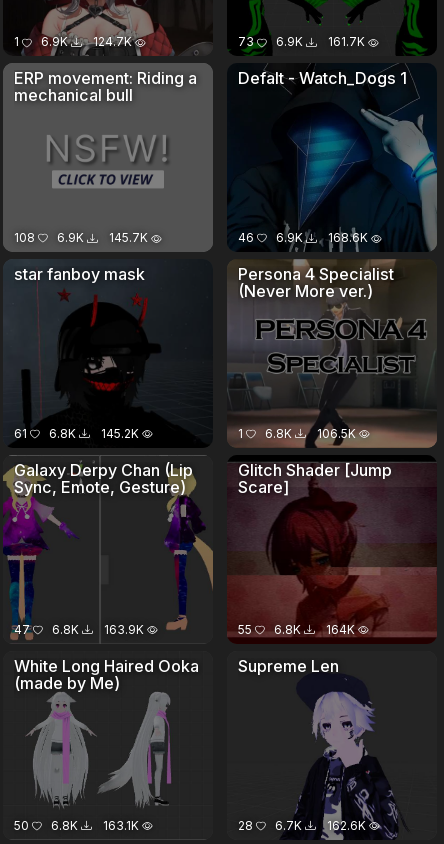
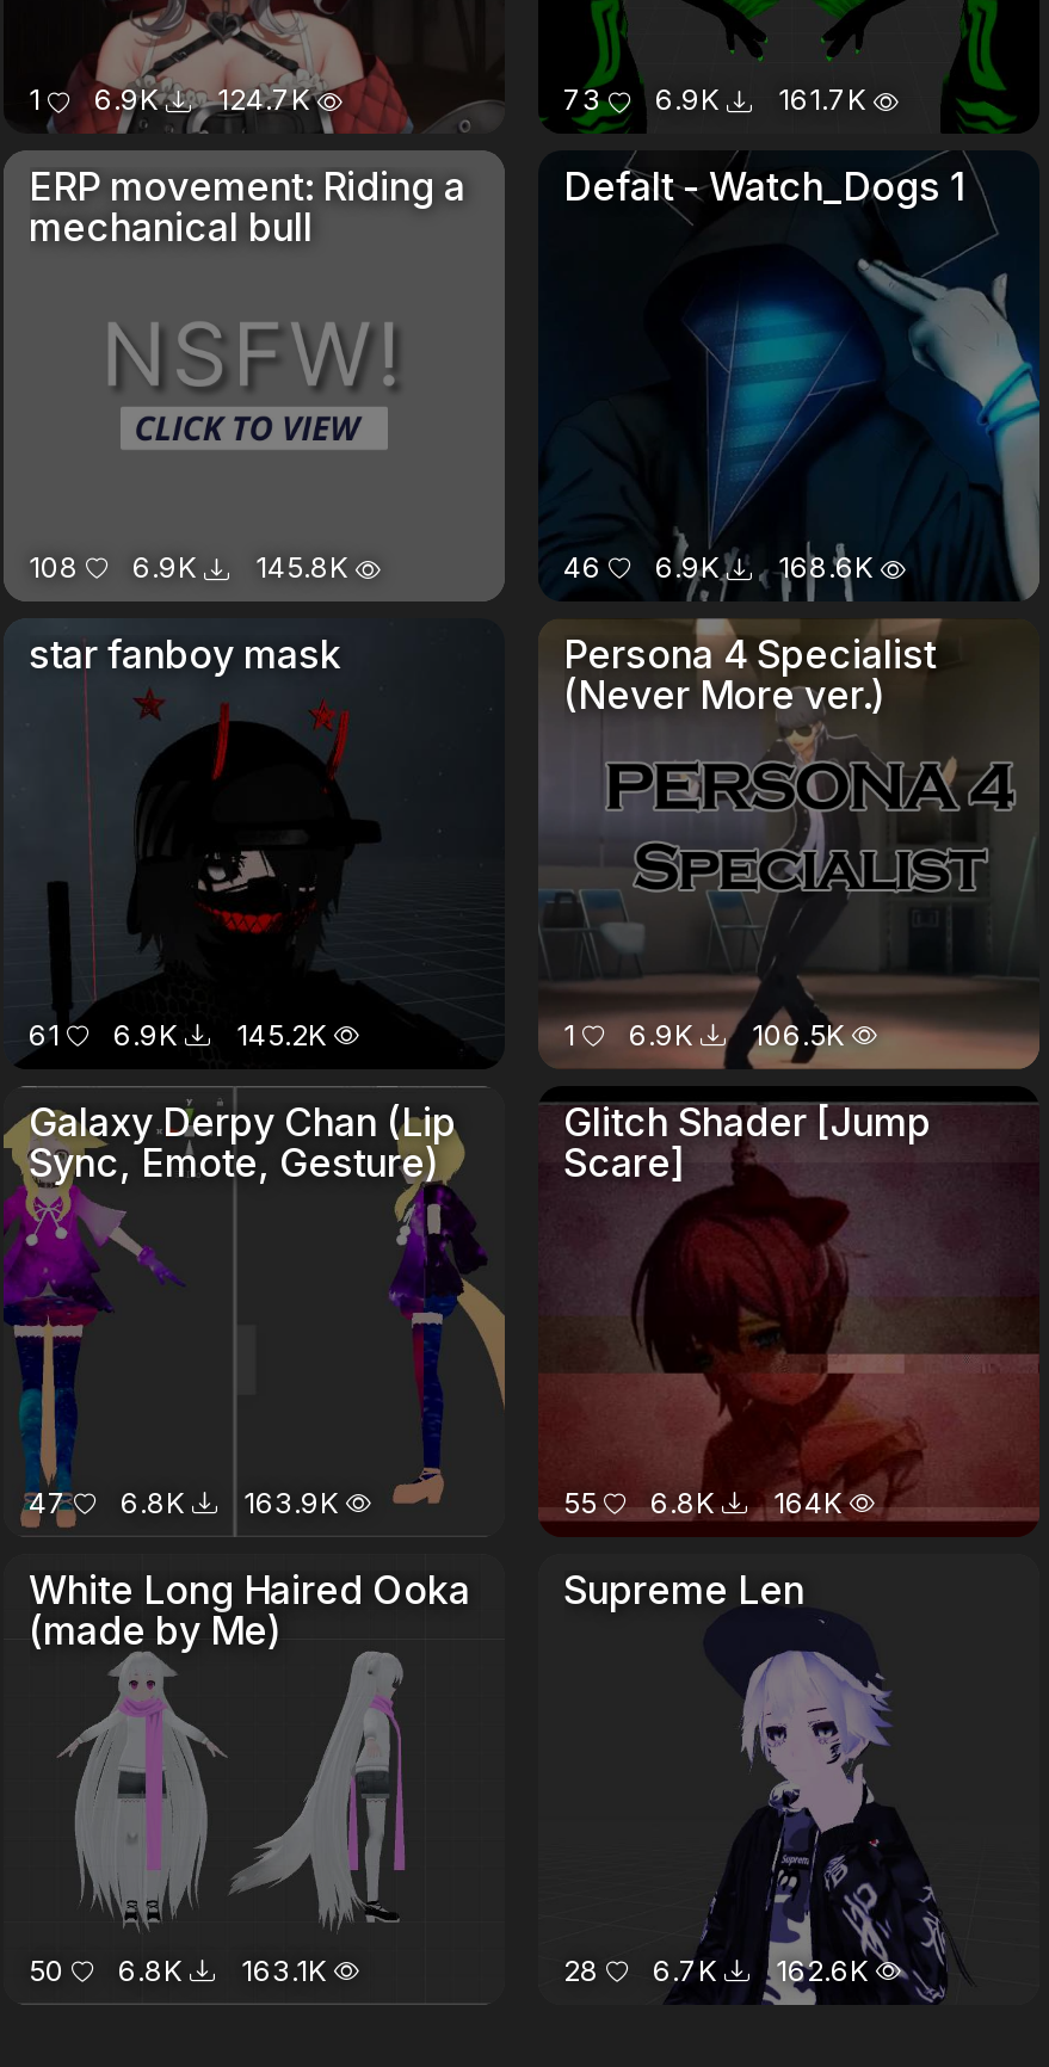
[13,230,147,245] 108 6.9K 145.7K -> [29,549,348,585] 108 6.9K 145.8K
[13,426,138,441] 61 6.8K 145.2K -> [29,1017,327,1053] 61 6.9K 145.2K
[237,426,355,441] 1 6.8K 106.5K -> [563,1017,845,1053] 1 6.9K 106.5K

